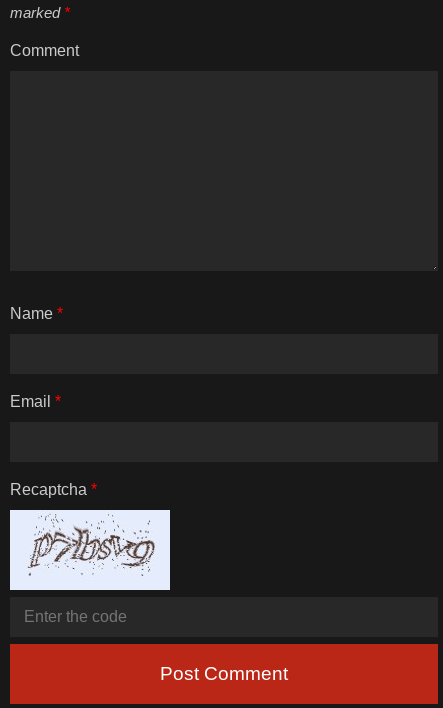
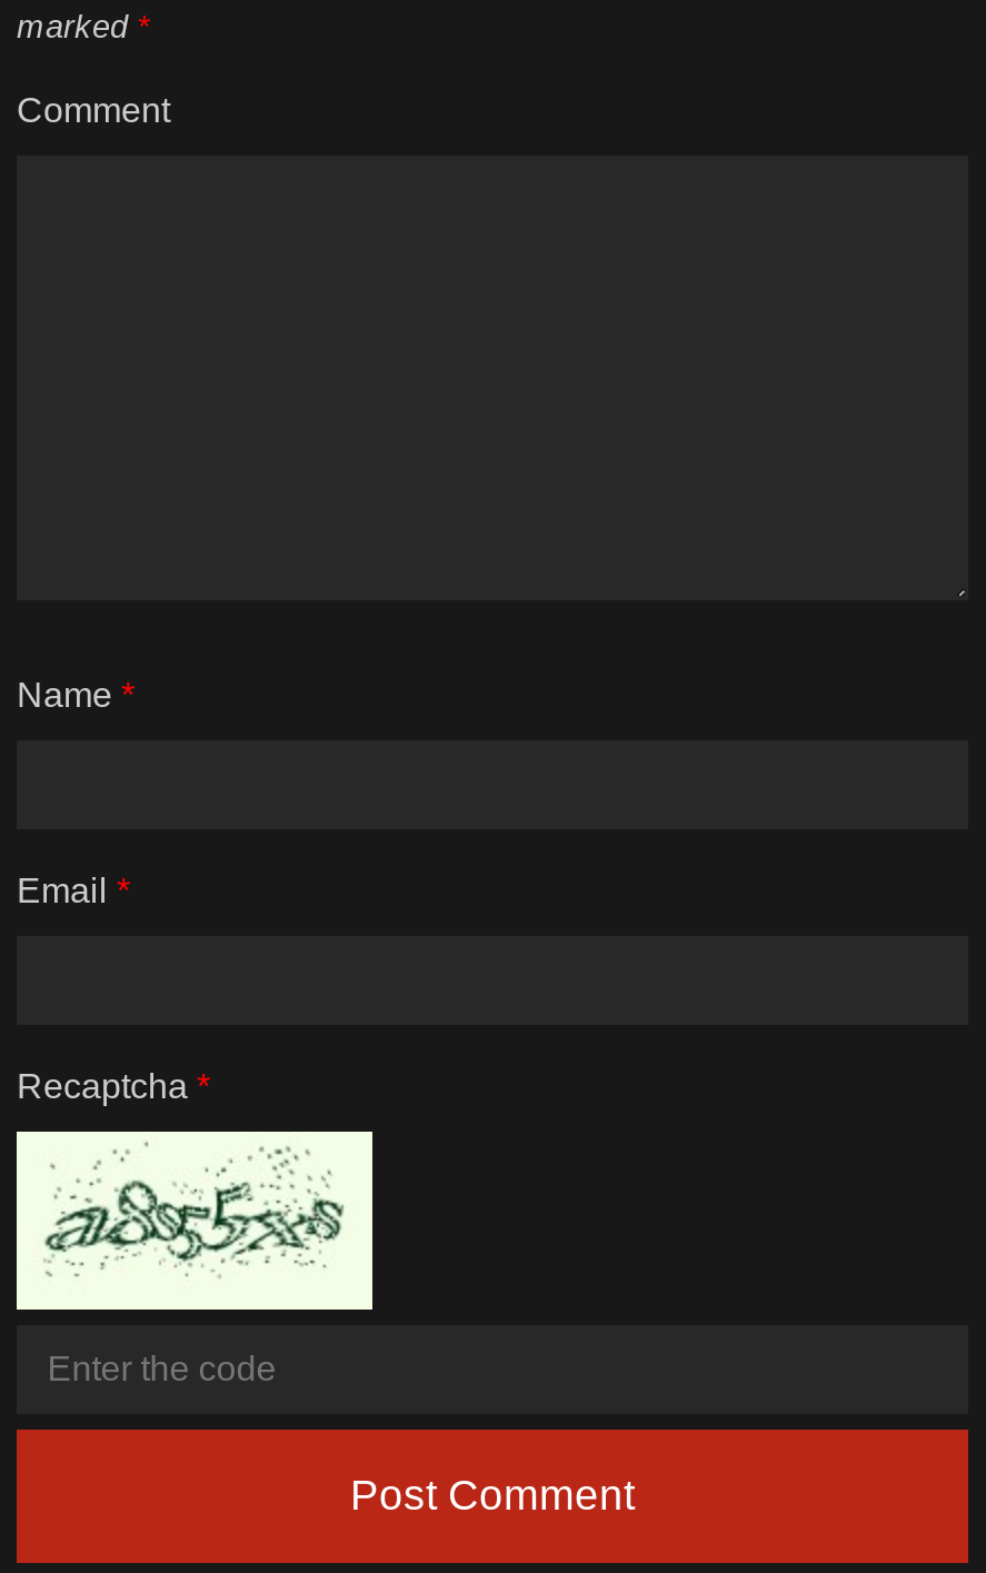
[22,513,157,577] [image] -> [41,1138,346,1281] [image]

